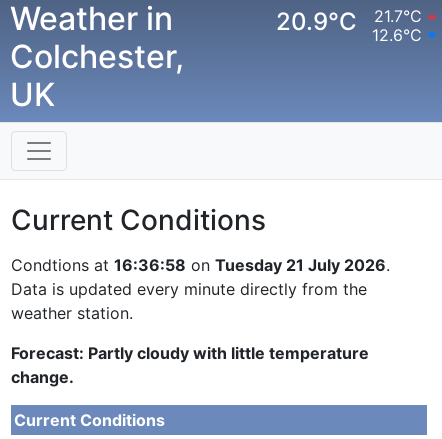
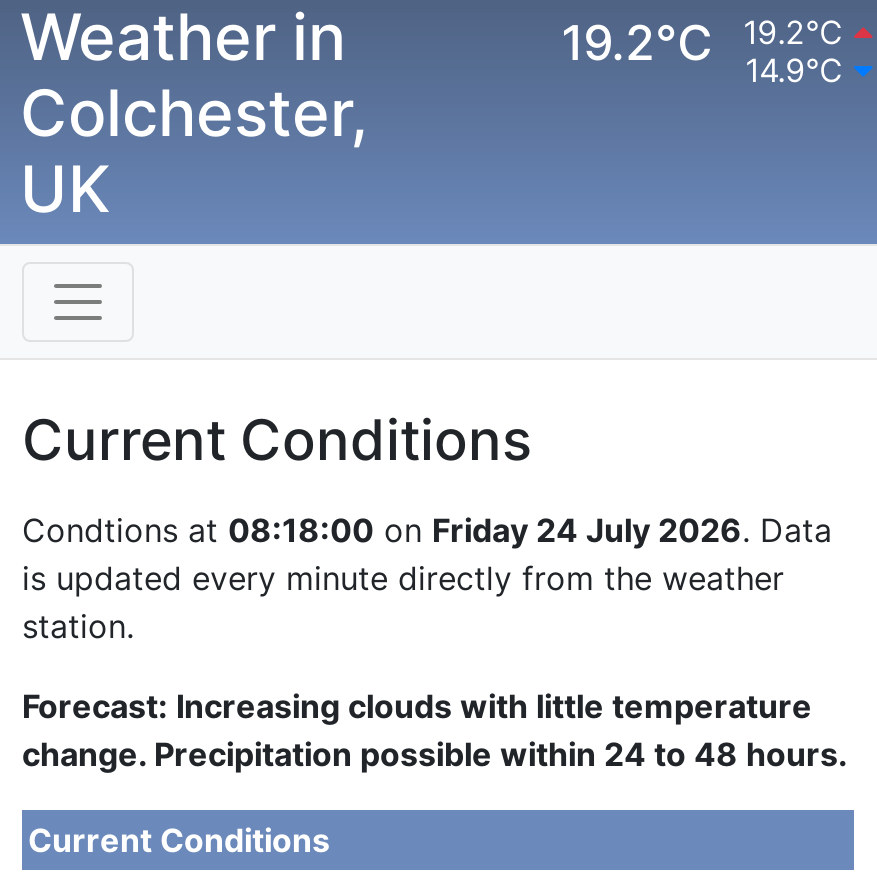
[276,6,422,45] 20.9°C | 21.7°C | 12.6°C -> [561,12,843,90] 19.2°C | 19.2°C | 14.9°C
[11,255,390,323] Condtions at 16:36:58 on Tuesday 21 July 2026. | Data is updated every minute directly from the | weather station. -> [22,510,832,646] Condtions at 08:18:00 on Friday 24 July 2026. Data | is updated every minute directly from the weather | station.
[11,343,369,387] Forecast: Partly cloudy with little temperature | change. -> [22,686,848,774] Forecast: Increasing clouds with little temperature | change. Precipitation possible within 24 to 48 hours.

